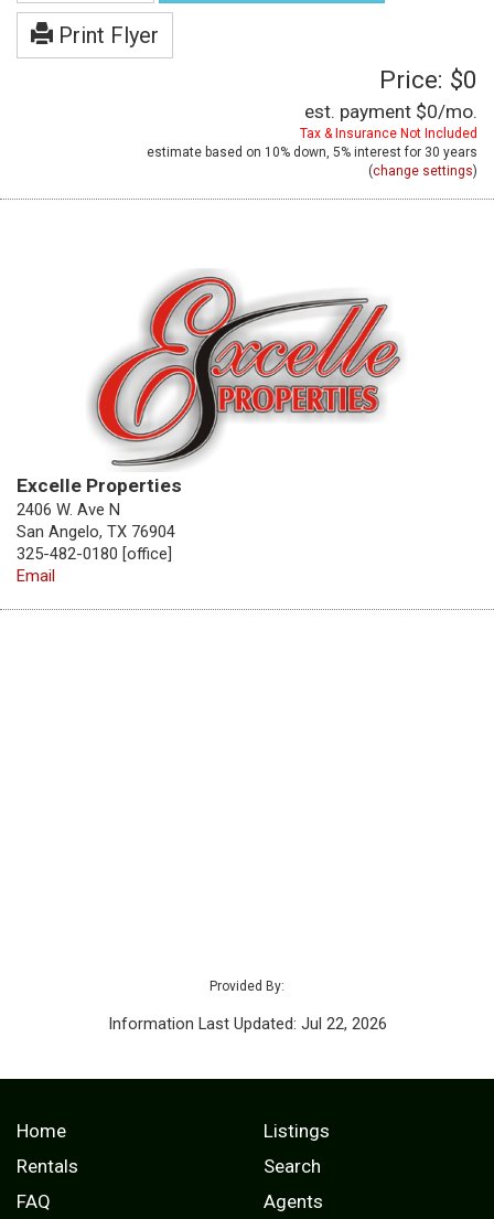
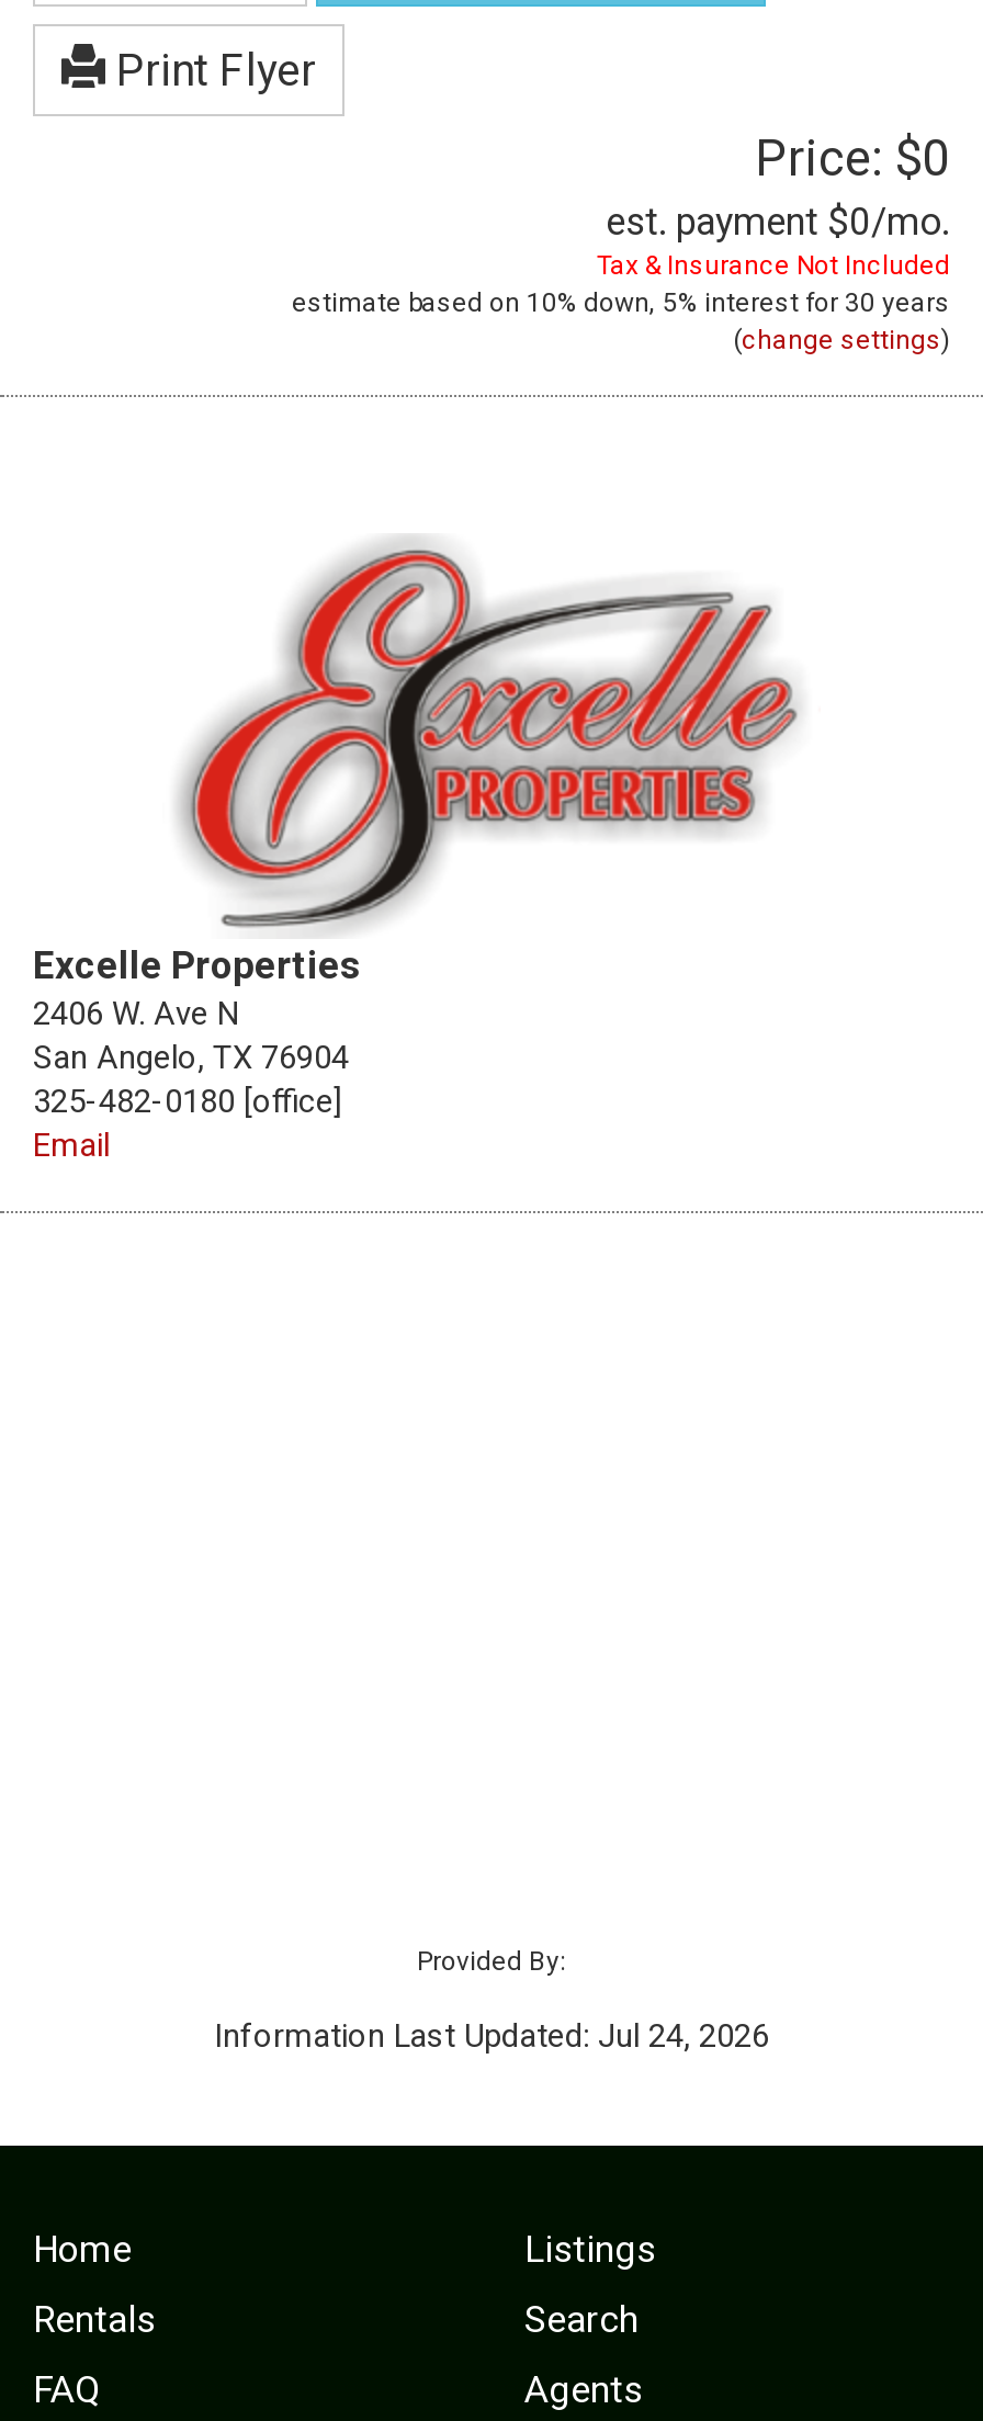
[108,1013,386,1033] Information Last Updated: Jul 22, 2026 -> [214,2016,769,2055] Information Last Updated: Jul 24, 2026

